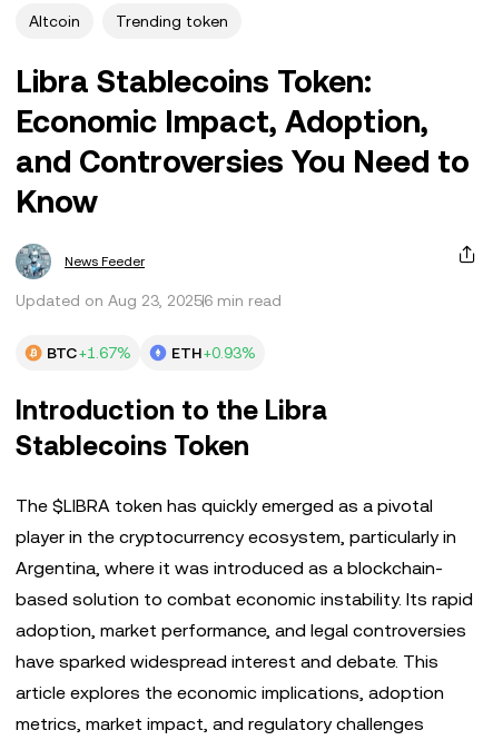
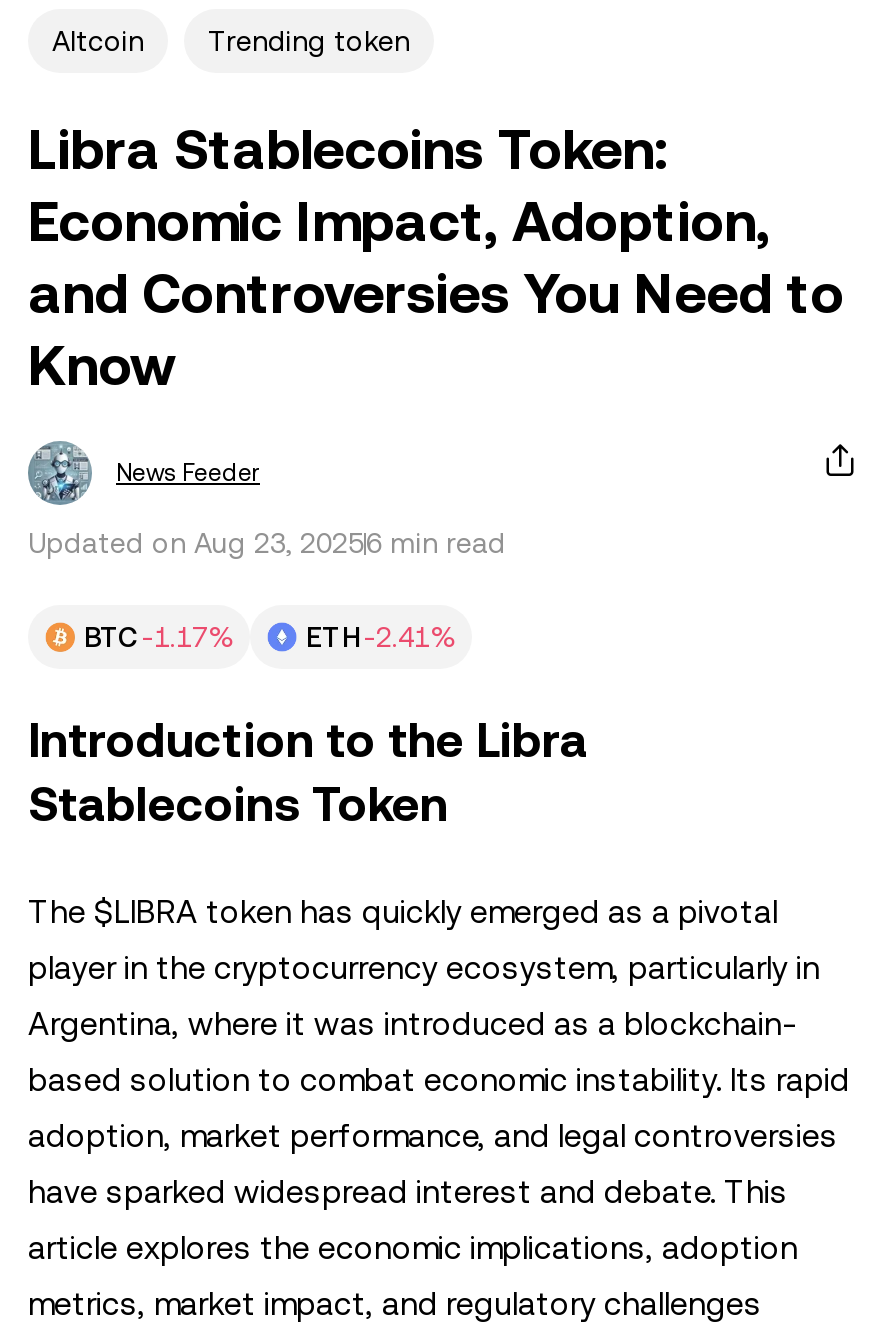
[47,344,131,362] BTC +1.67% -> [84,621,234,653] BTC -1.17%
[171,344,256,362] ETH +0.93% -> [306,621,456,653] ETH -2.41%

